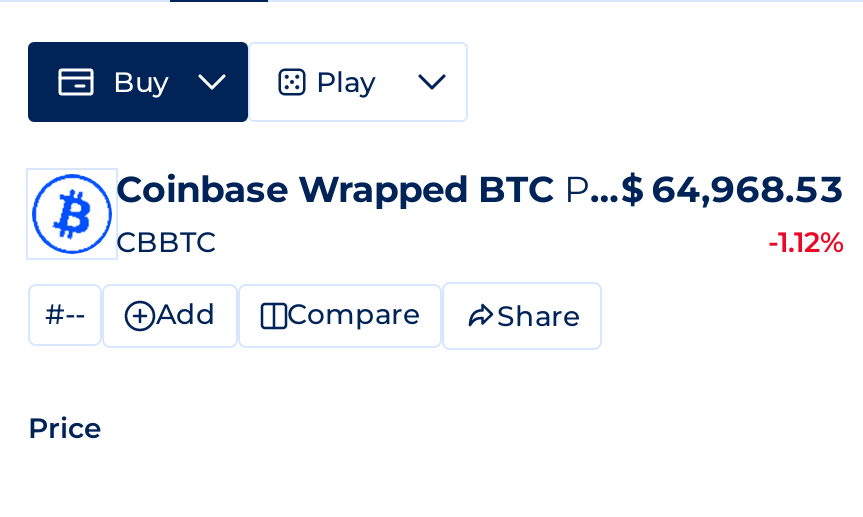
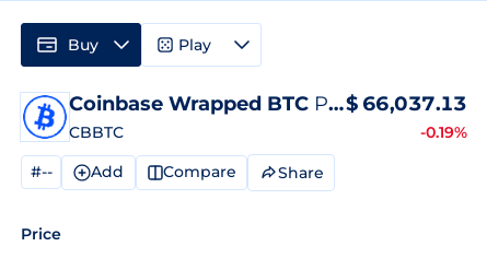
[621,168,844,212] $64,968.53 -> [345,92,467,116] $66,037.13
[768,224,844,260] -1.12% -> [420,122,467,142] -0.19%

